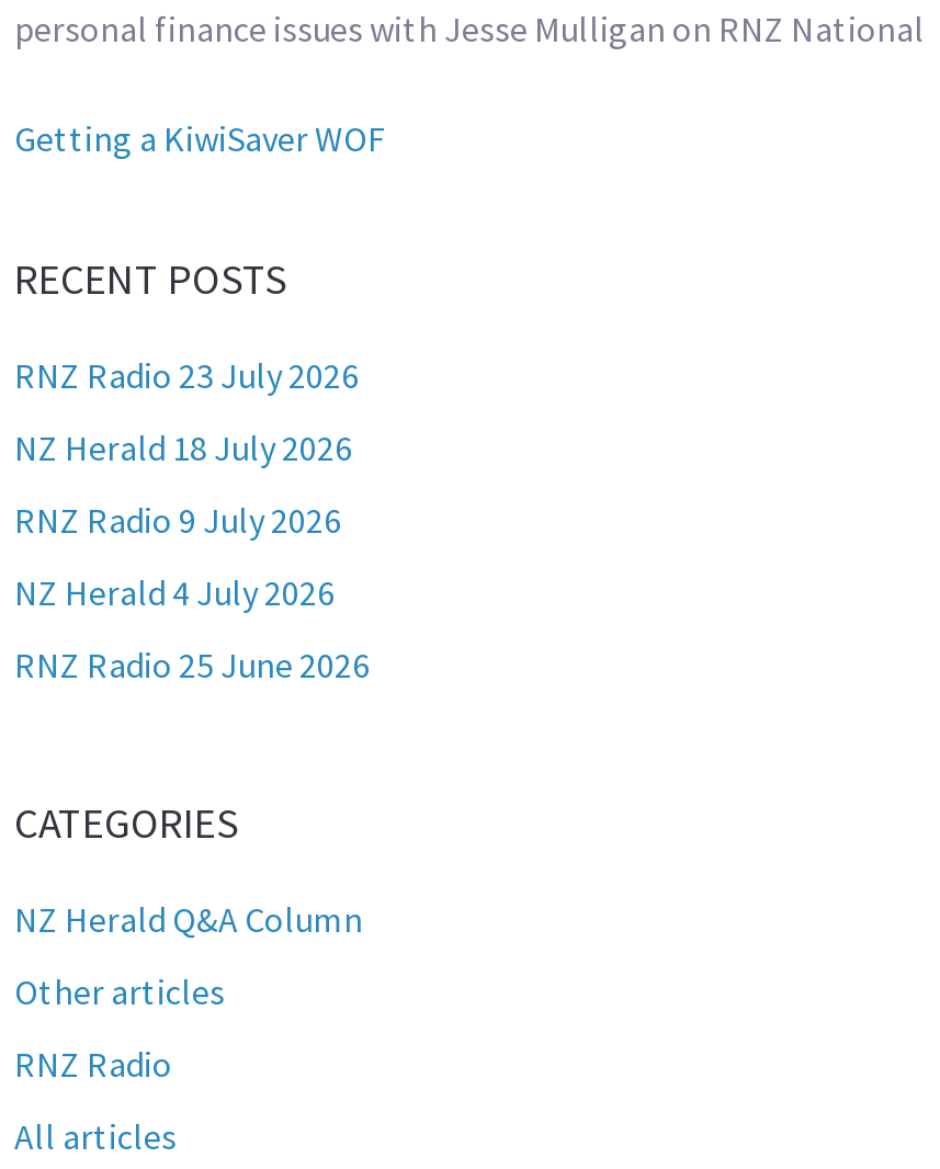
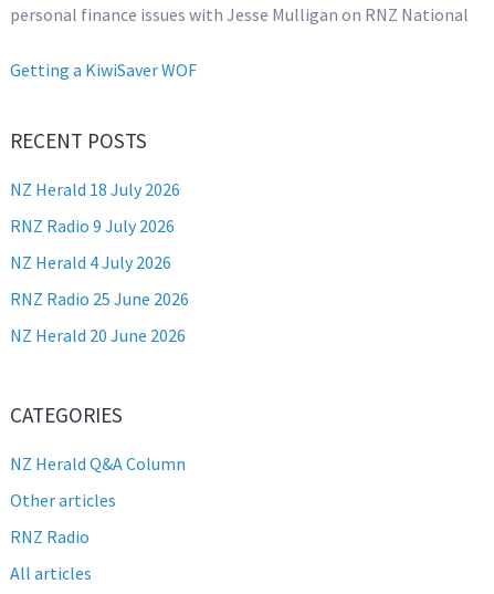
[14,354,359,398] RNZ Radio 23 July 2026 -> none
moved [14,426,370,687] -> [10,179,189,310]: NZ Herald 18 July 2026 | RNZ Radio 9 July 2026 | NZ Herald 4 July 2026 | RNZ Radio 25 June 2026
none -> [10,325,186,347] NZ Herald 20 June 2026

